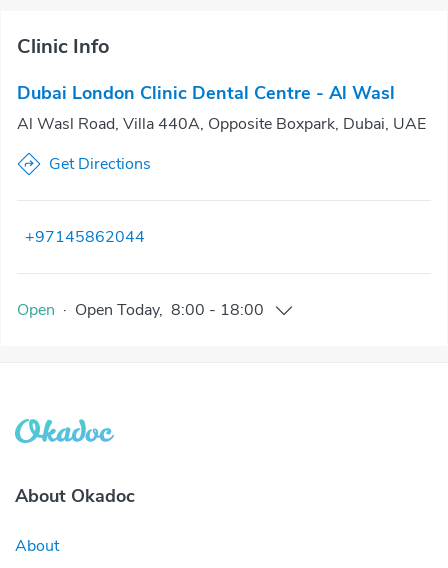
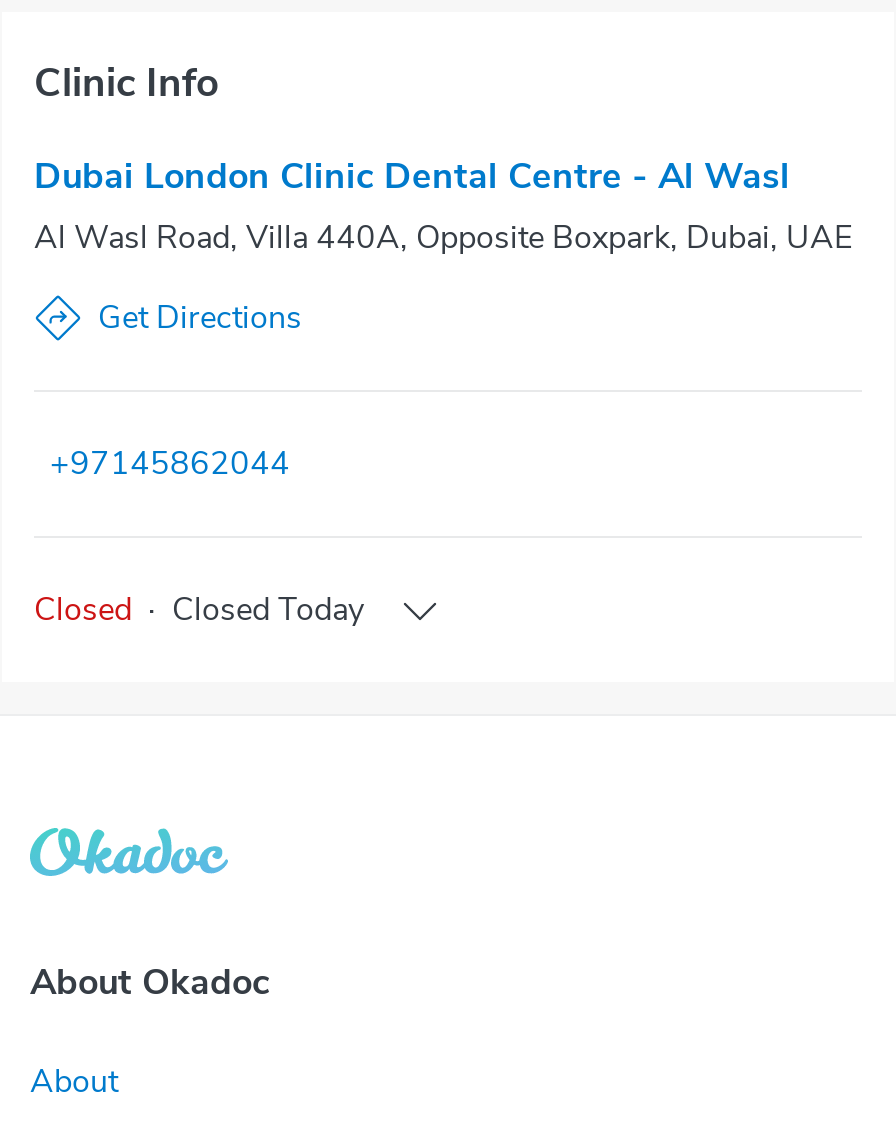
[17,299,264,321] Open · Open Today, 8:00 - 18:00 -> [34,588,364,632] Closed · Closed Today

